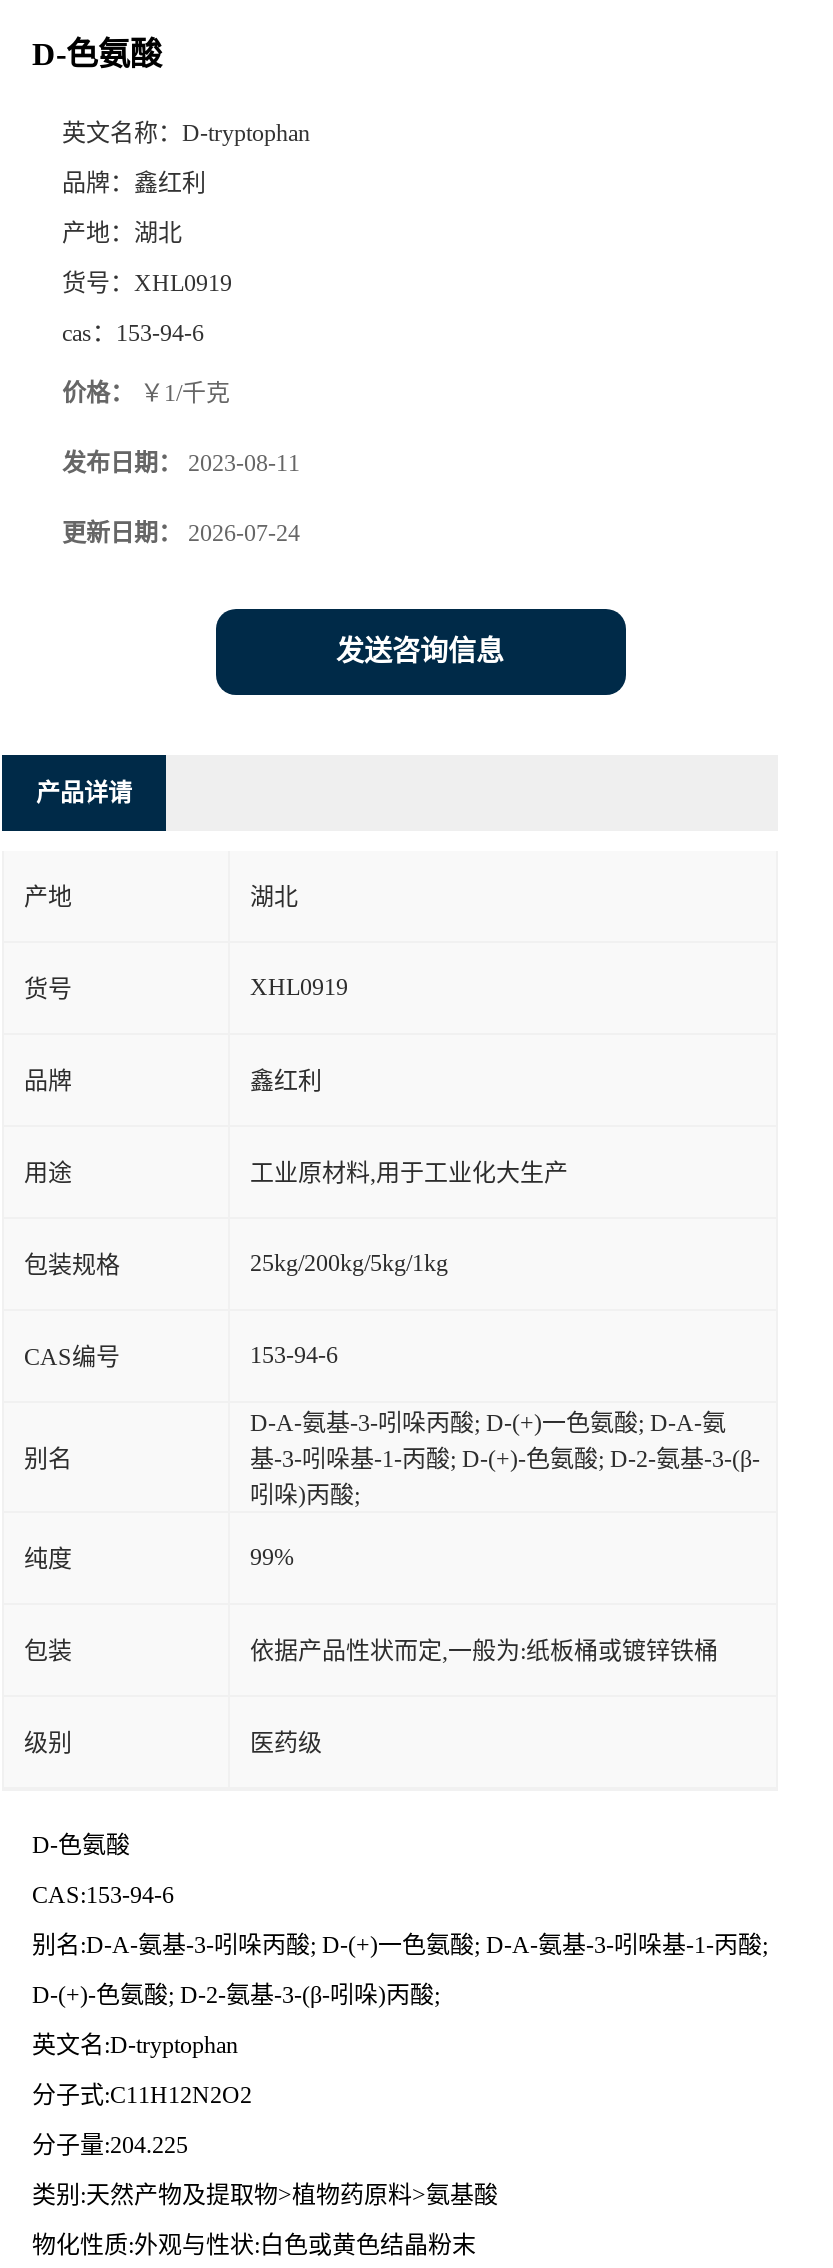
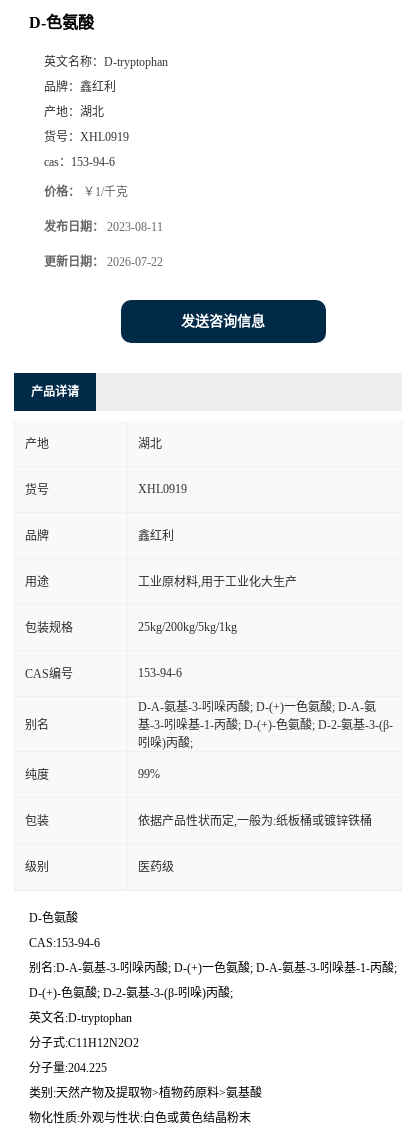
[62,519,300,547] 更新日期：2026-07-24 -> [44,255,163,269] 更新日期：2026-07-22

